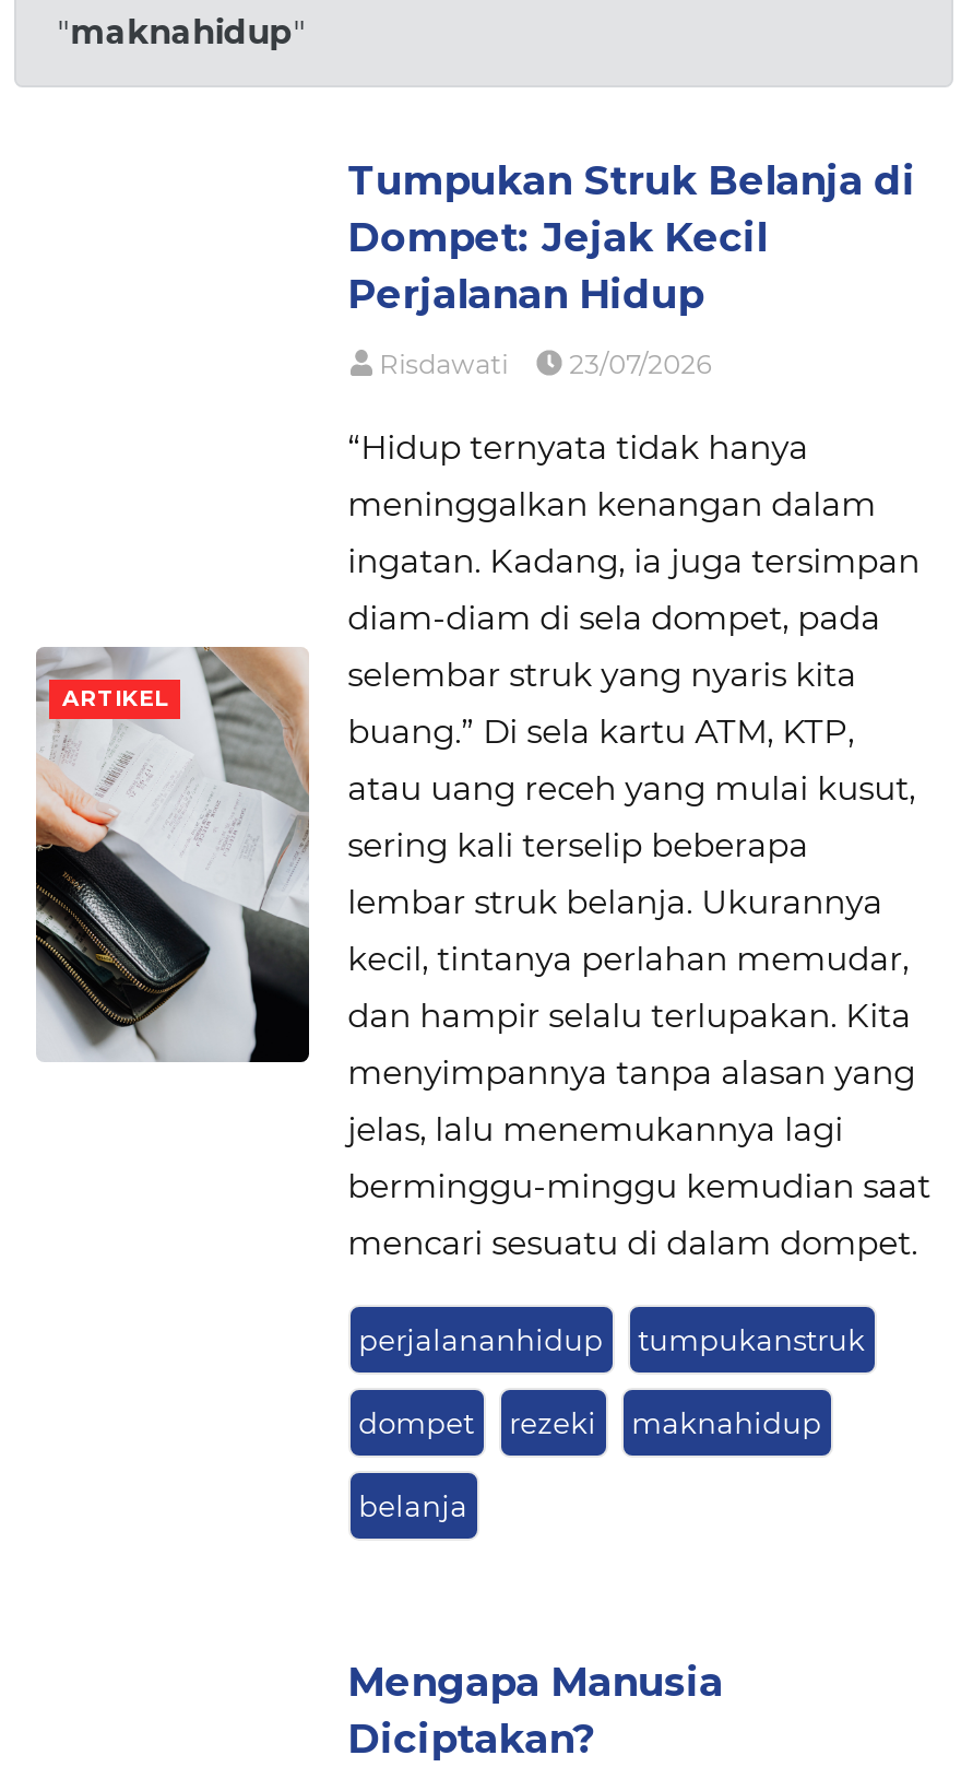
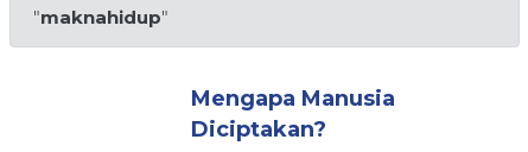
[348,157,931,1522] Tumpukan Struk Belanja di | Dompet: Jejak Kecil | Perjalanan Hidup | Risdawati | 23/07/2026 | “Hidup ternyata tidak hanya | meninggalkan kenangan dalam | ingatan. Kadang, ia juga tersimpan | diam-diam di sela dompet, pada | selembar struk yang nyaris kita | buang.” Di sela kartu ATM, KTP, | atau uang receh yang mulai kusut, | sering kali terselip beberapa | lembar struk belanja. Ukurannya | kecil, tintanya perlahan memudar, | dan hampir selalu terlupakan. Kita | menyimpannya tanpa alasan yang | jelas, lalu menemukannya lagi | berminggu-minggu kemudian saat | mencari sesuatu di dalam dompet. | perjalananhidup | tumpukanstruk | dompet | rezeki | maknahidup | belanja -> none
[34,645,311,1064] [image] | ARTIKEL -> none

